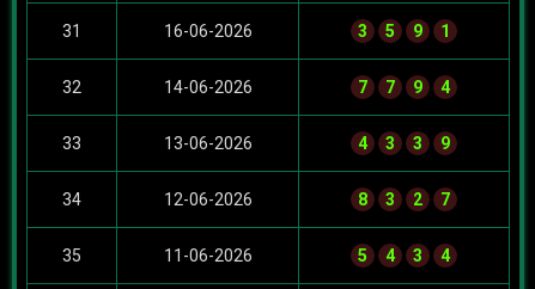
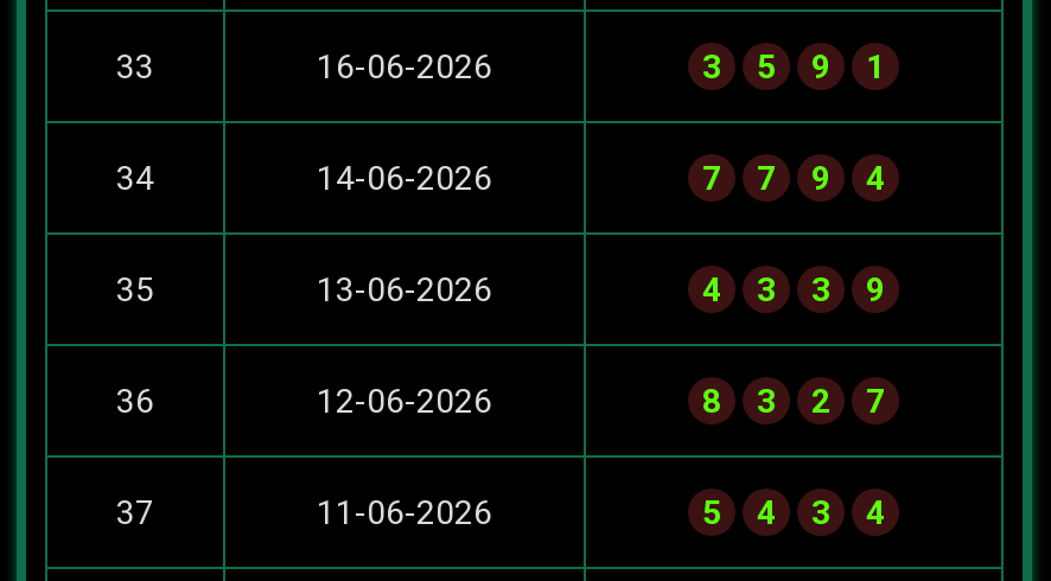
[62,21,81,41] 31 -> [116,47,154,85] 33
[62,78,81,97] 32 -> [116,159,154,197] 34
[62,134,81,153] 33 -> [116,270,154,308] 35
[62,190,81,209] 34 -> [116,382,154,420] 36
[62,246,81,265] 35 -> [116,493,154,531] 37

